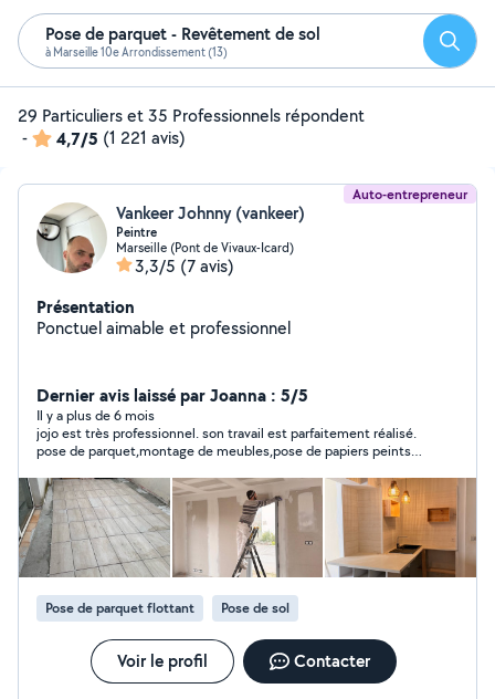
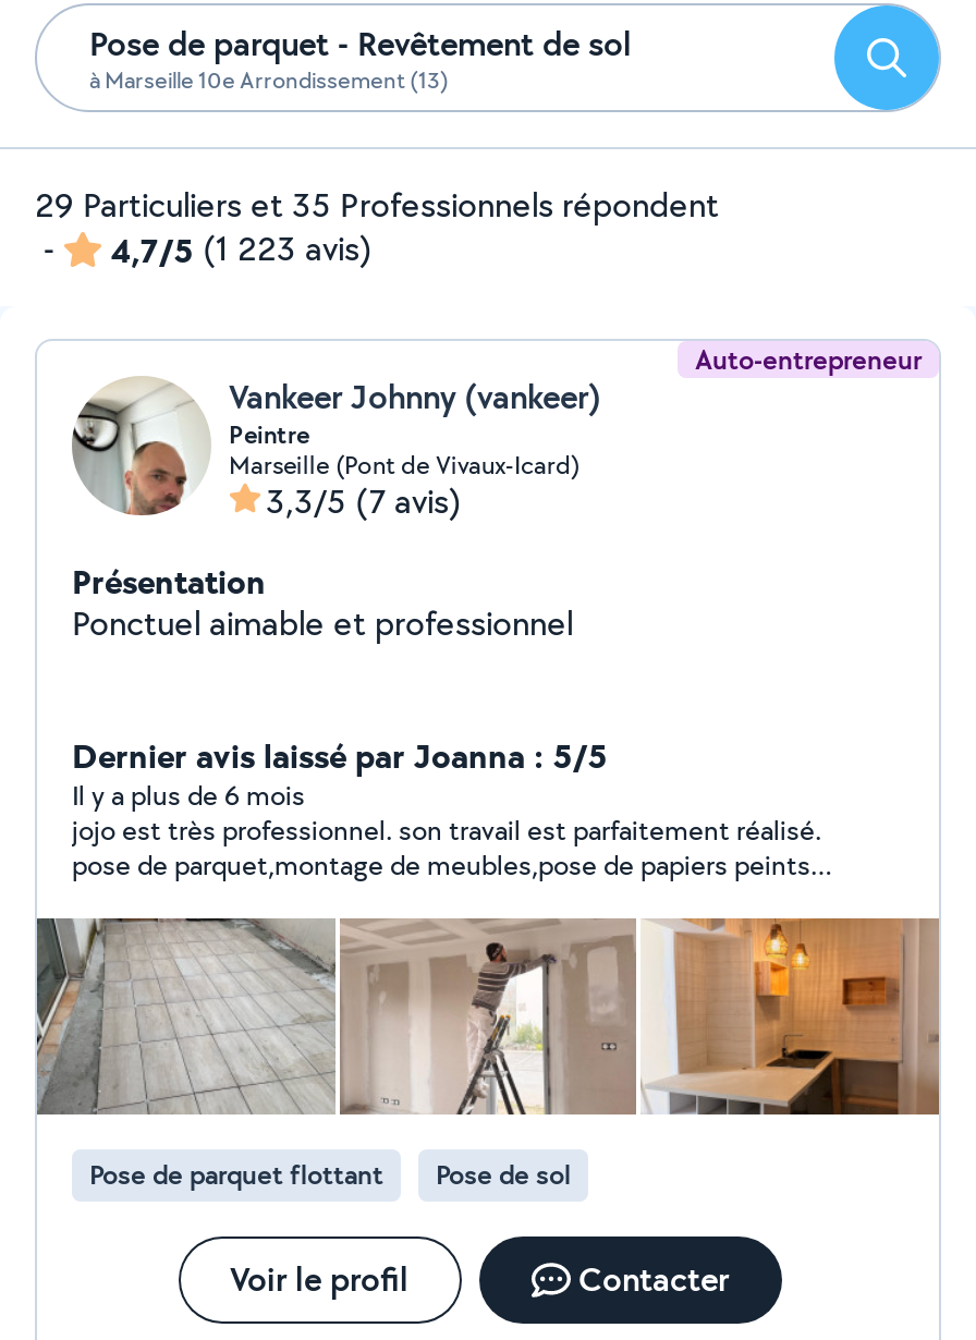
[56,126,186,150] 4,7/5 (1 221 avis) -> [111,226,373,273] 4,7/5 (1 223 avis)

